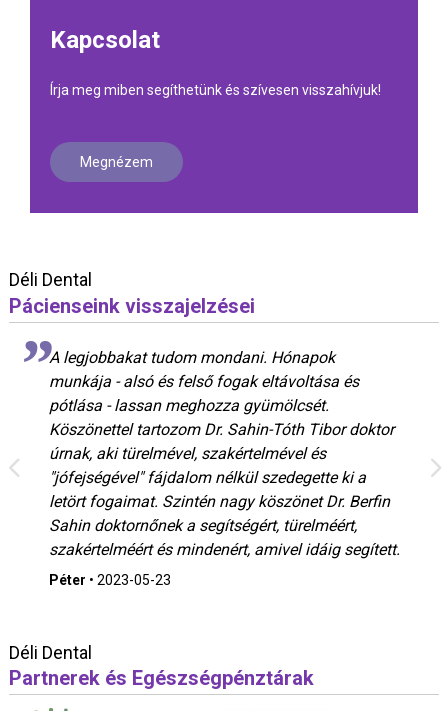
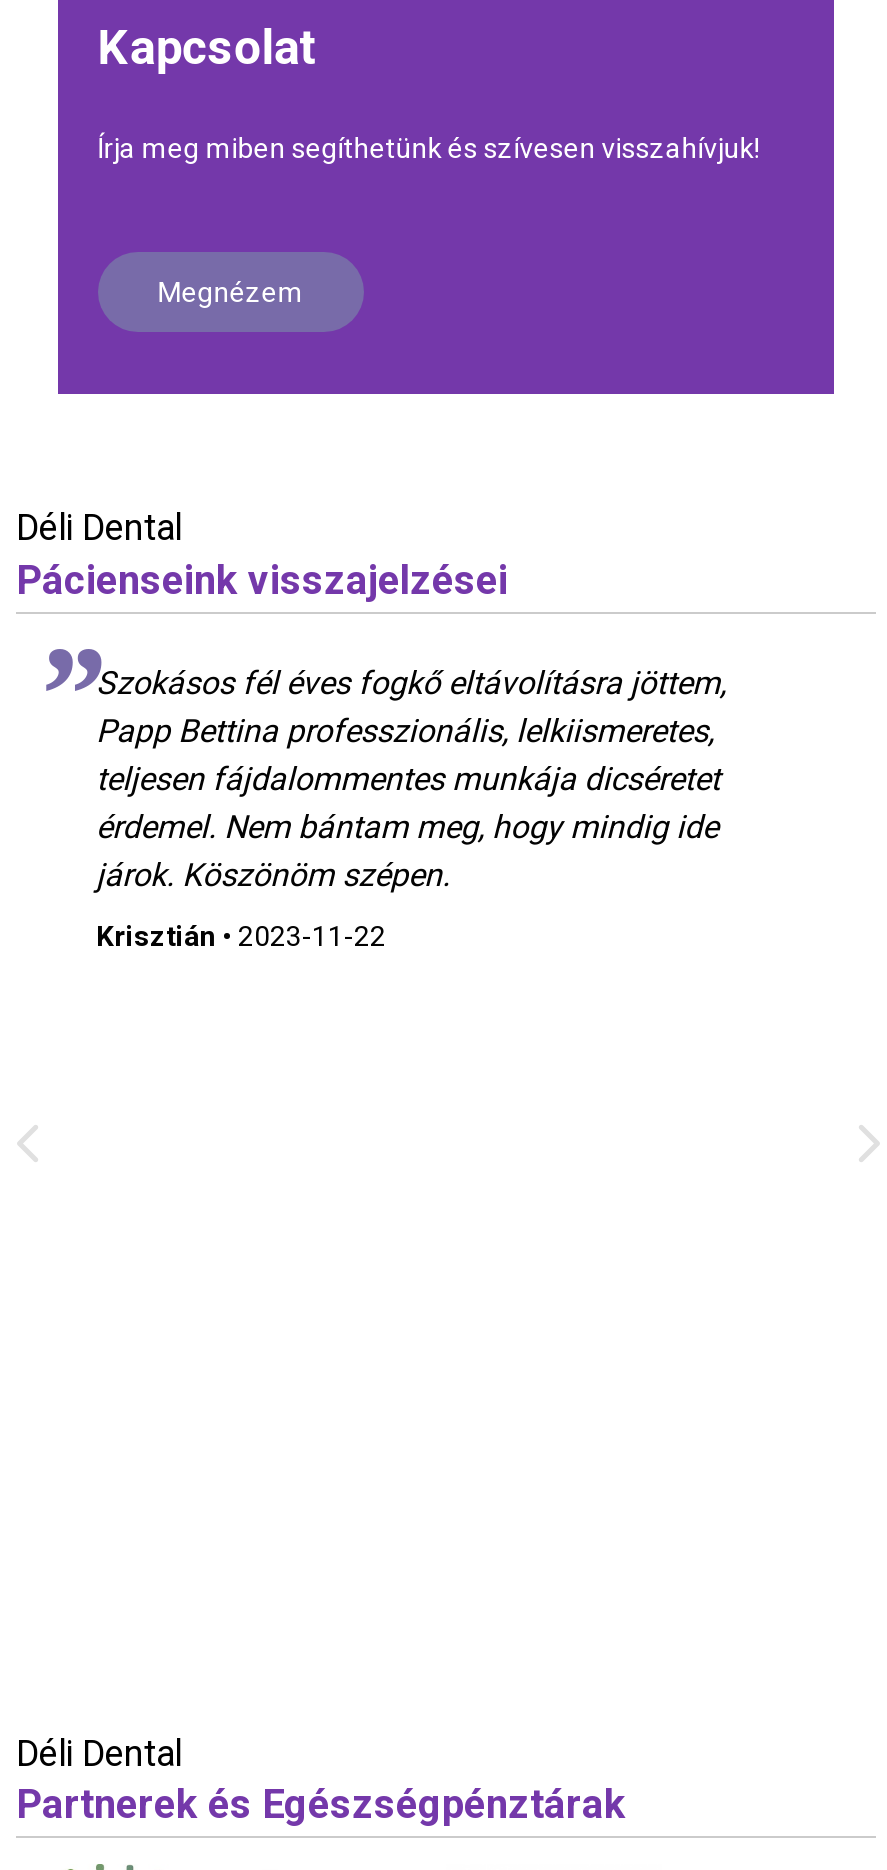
[49,348,400,559] A legjobbakat tudom mondani. Hónapok | munkája - alsó és felső fogak eltávoltása és | pótlása - lassan meghozza gyümölcsét. | Köszönettel tartozom Dr. Sahin-Tóth Tibor doktor | úrnak, aki türelmével, szakértelmével és | "jófejségével" fájdalom nélkül szedegette ki a | letört fogaimat. Szintén nagy köszönet Dr. Berfin | Sahin doktornőnek a segítségért, türelméért, | szakértelméért és mindenért, amivel idáig segített. -> [96,664,726,894] Szokásos fél éves fogkő eltávolításra jöttem, | Papp Bettina professzionális, lelkiismeretes, | teljesen fájdalommentes munkája dicséretet | érdemel. Nem bántam meg, hogy mindig ide | járok. Köszönöm szépen.
[49,572,171,588] Péter • 2023-05-23 -> [96,920,386,952] Krisztián • 2023-11-22

